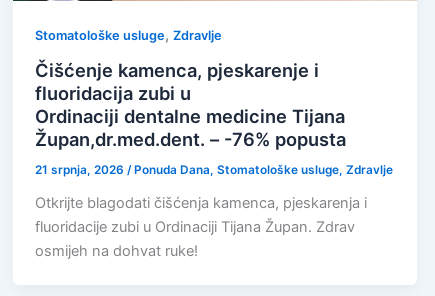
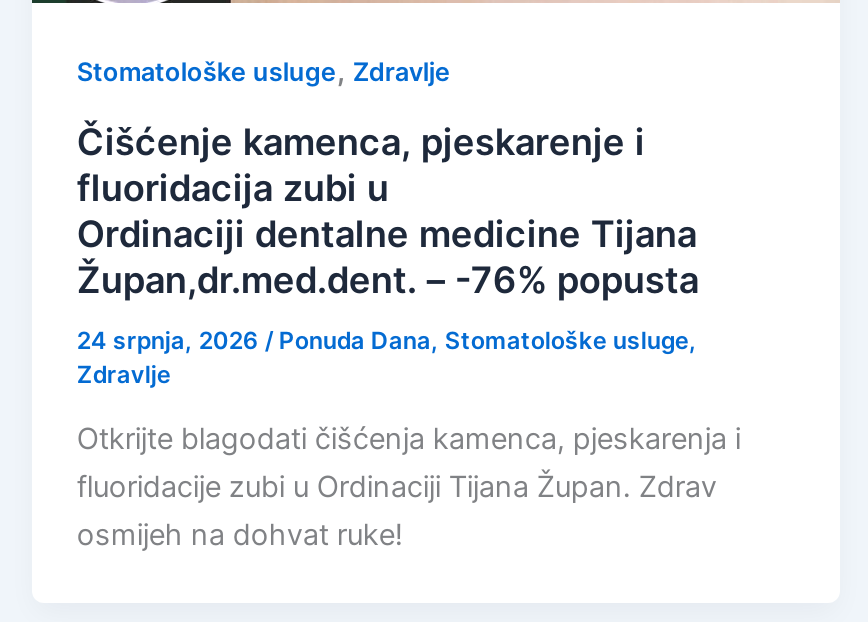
[35,163,393,177] 21 srpnja, 2026 / Ponuda Dana, Stomatološke usluge, Zdravlje -> [77,326,697,388] 24 srpnja, 2026 / Ponuda Dana, Stomatološke usluge, | Zdravlje

